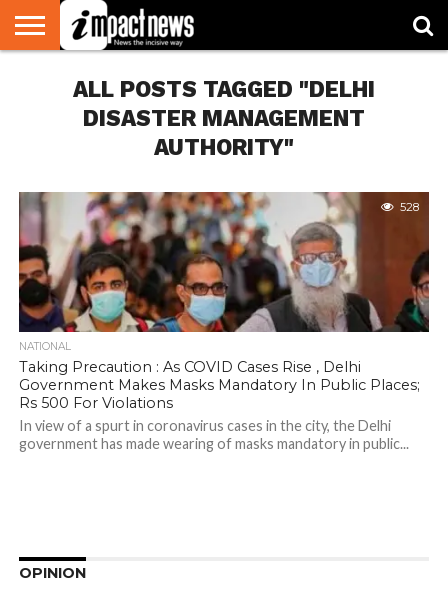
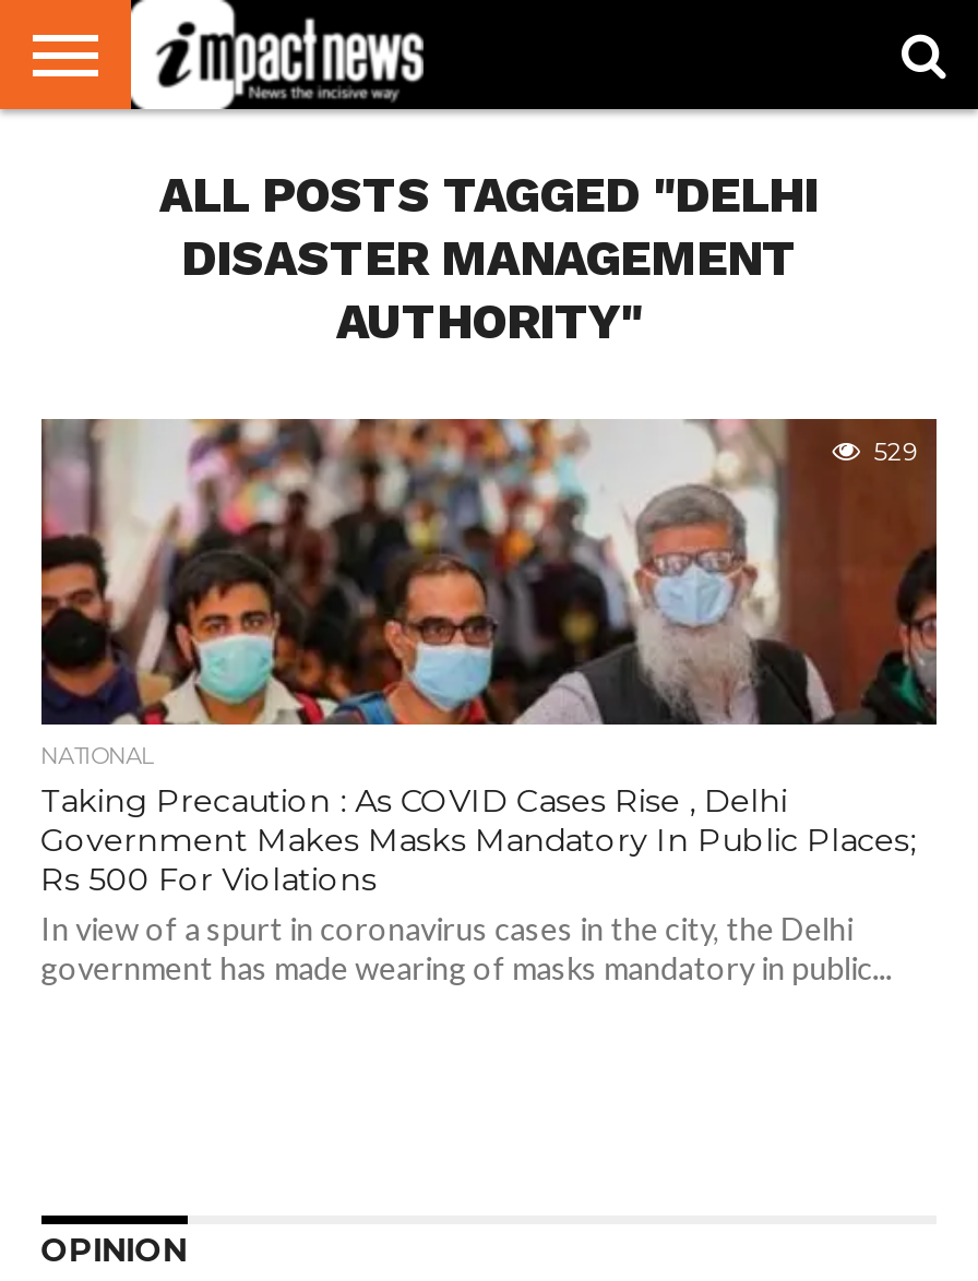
[400,200,419,214] 528 -> [874,436,915,467] 529

